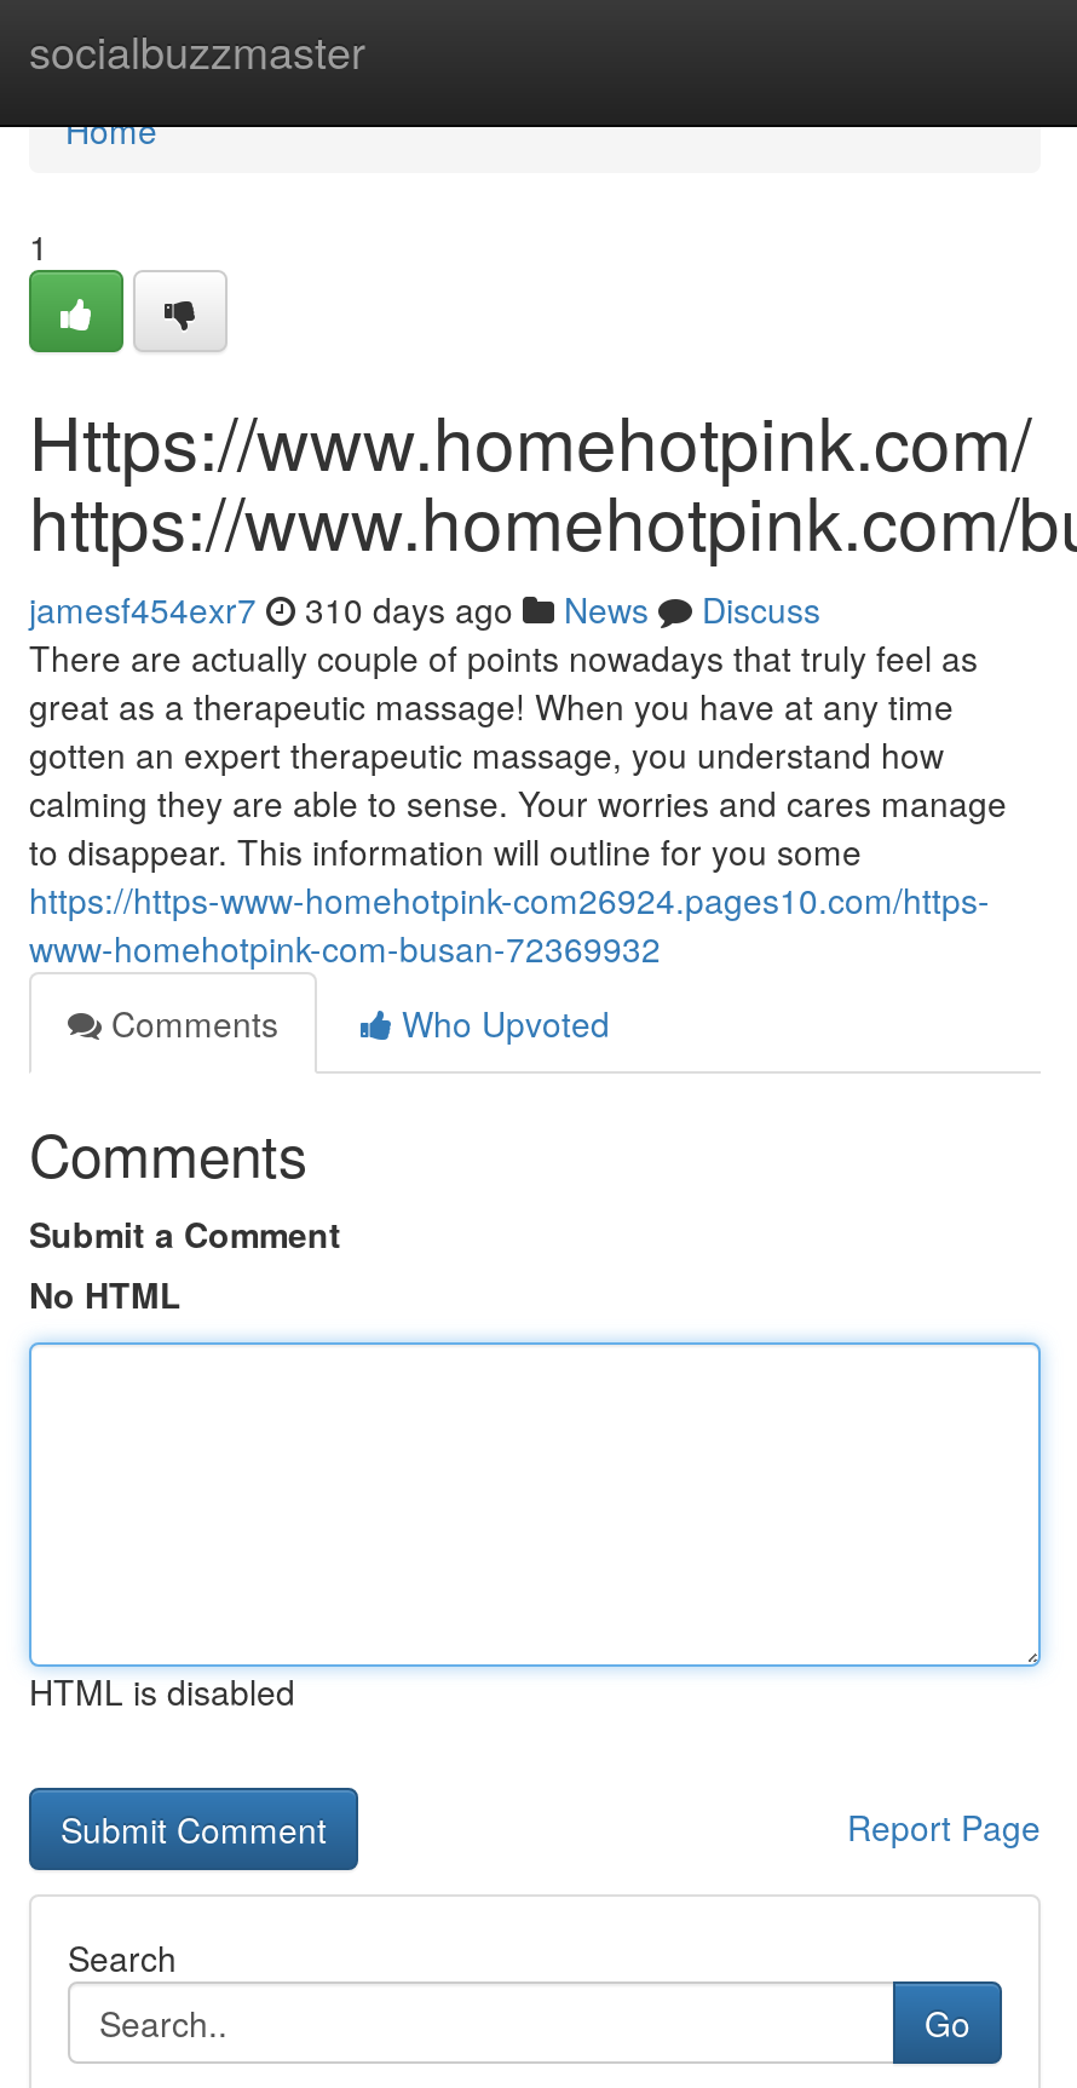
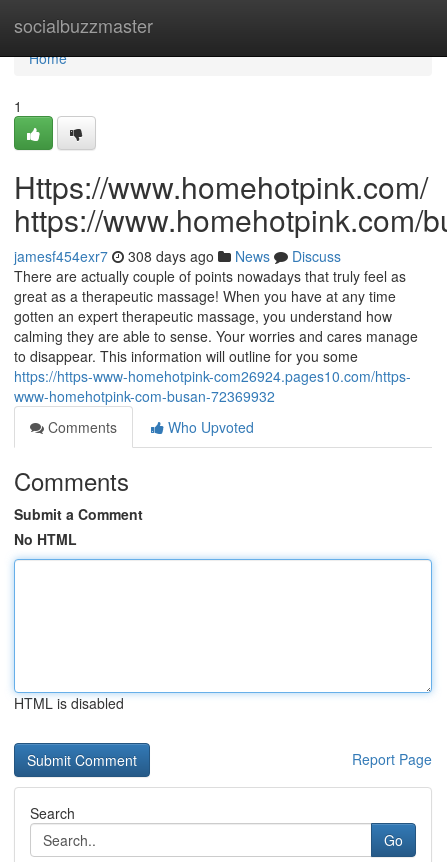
[29,585,820,633] jamesf454exr7 310 days ago News Discuss -> [14,246,341,266] jamesf454exr7 308 days ago News Discuss

